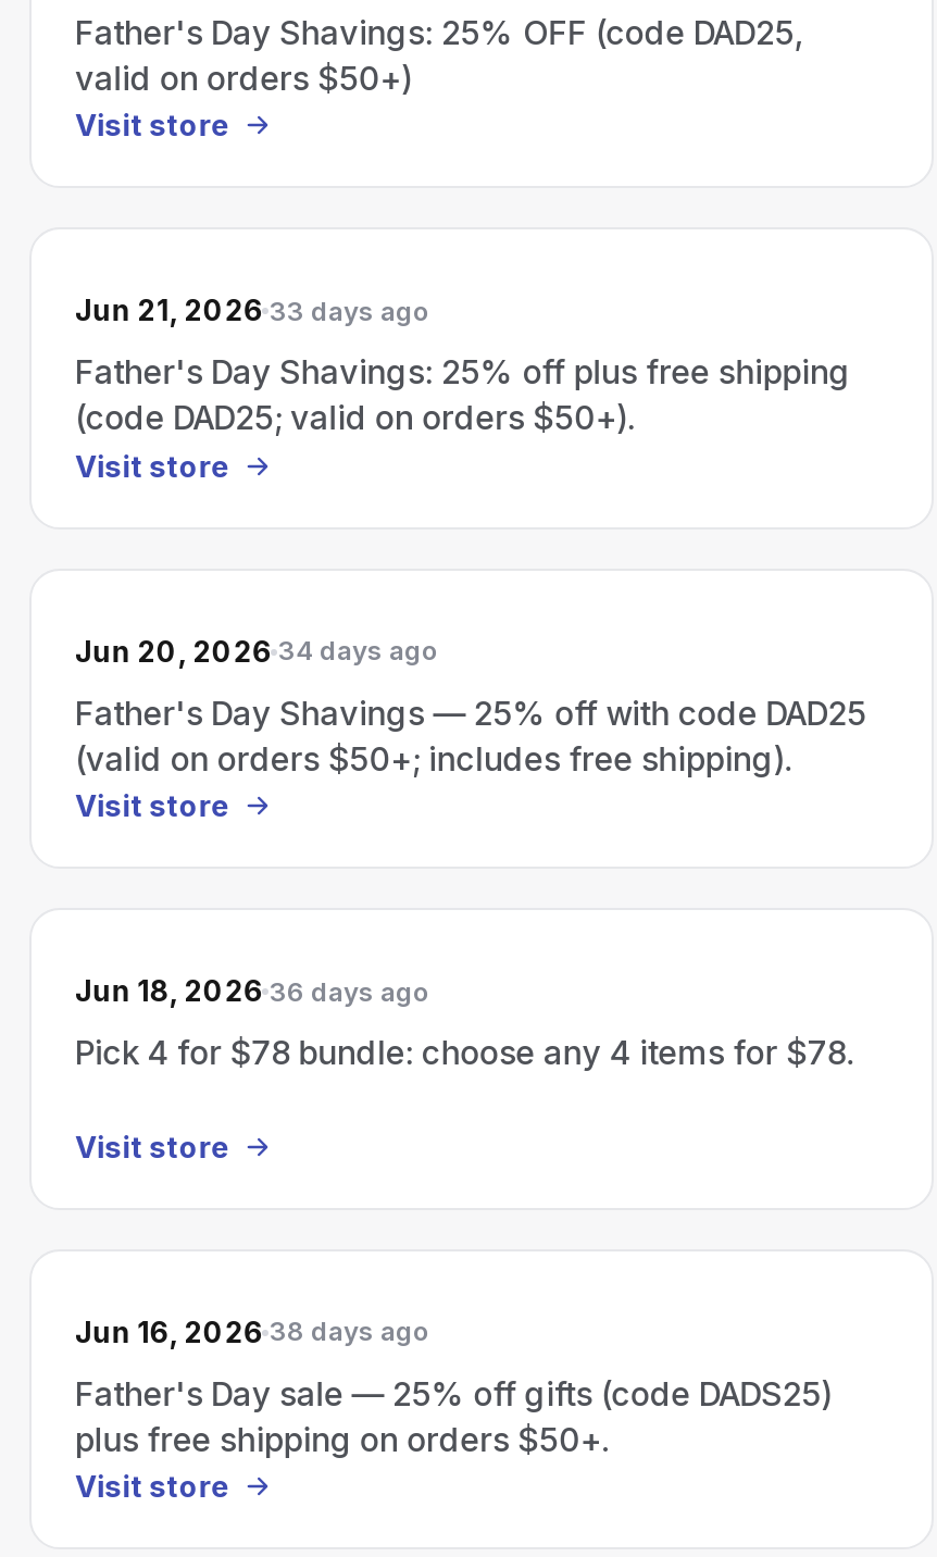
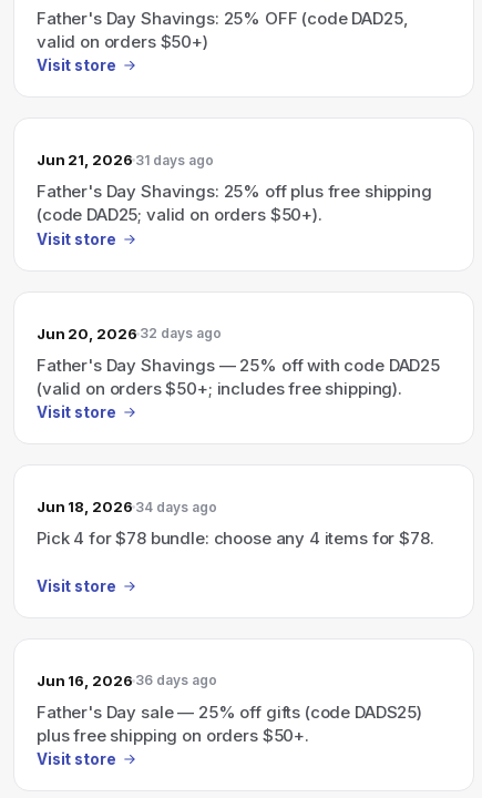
[75,292,430,327] Jun 21, 2026 33 days ago -> [37,151,214,168] Jun 21, 2026 31 days ago
[75,633,439,668] Jun 20, 2026 34 days ago -> [37,324,222,342] Jun 20, 2026 32 days ago
[75,973,430,1008] Jun 18, 2026 36 days ago -> [37,498,218,515] Jun 18, 2026 34 days ago
[75,1313,430,1348] Jun 16, 2026 38 days ago -> [37,671,218,689] Jun 16, 2026 36 days ago

